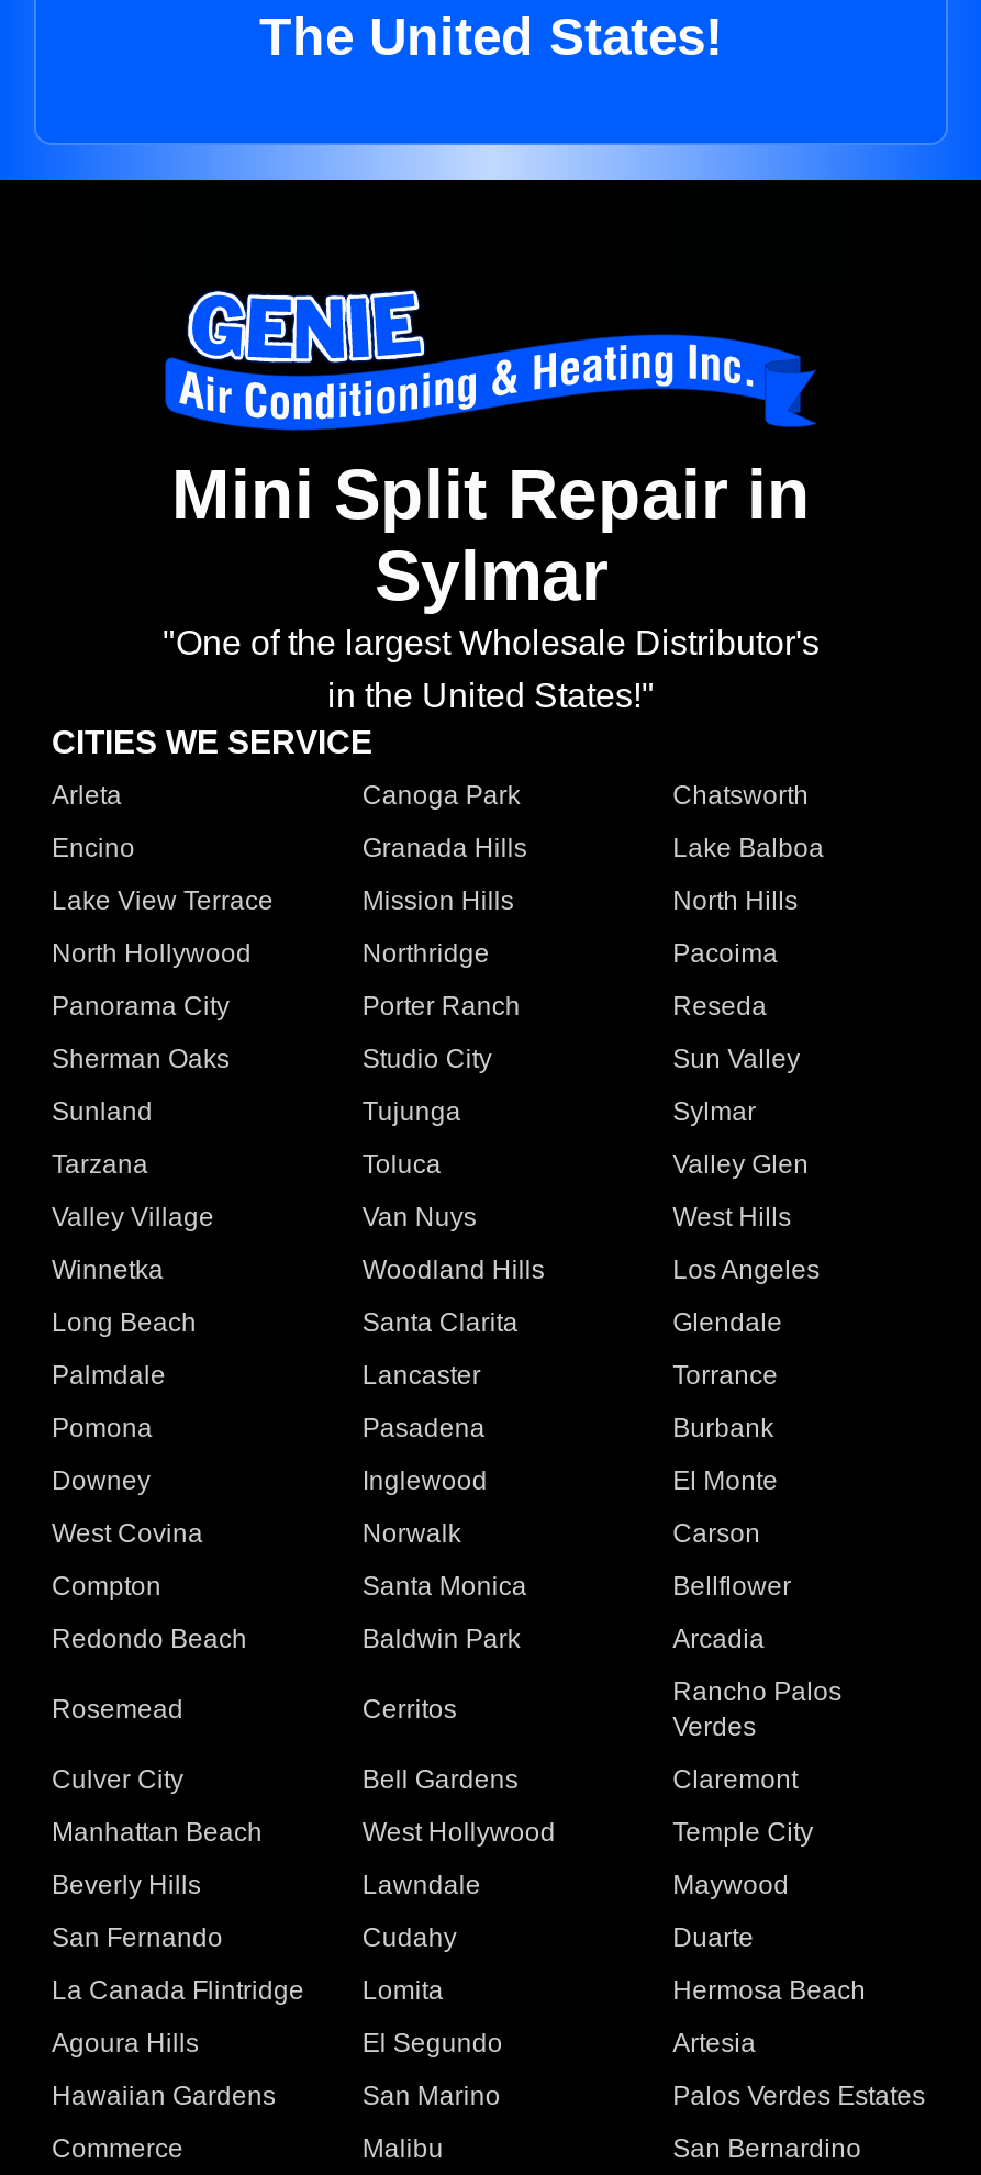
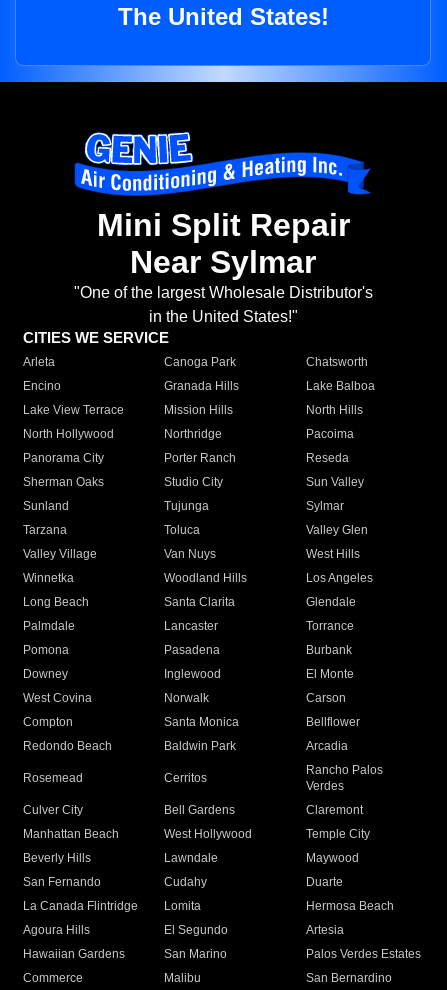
[171,455,811,616] Mini Split Repair in | Sylmar -> [96,207,349,280] Mini Split Repair | Near Sylmar

